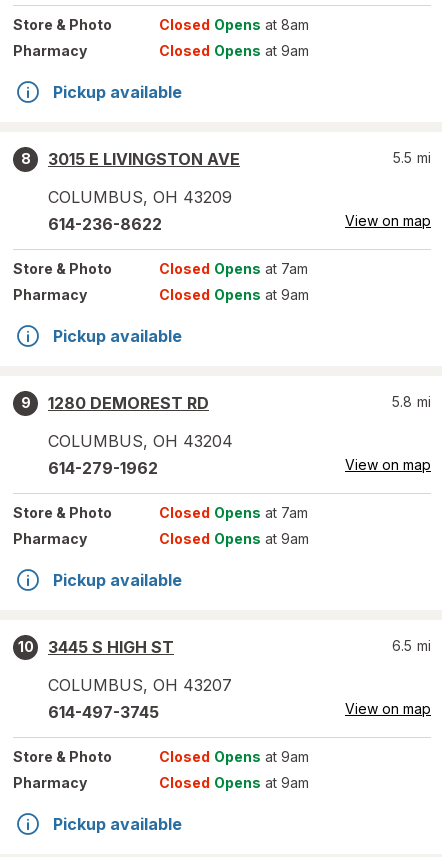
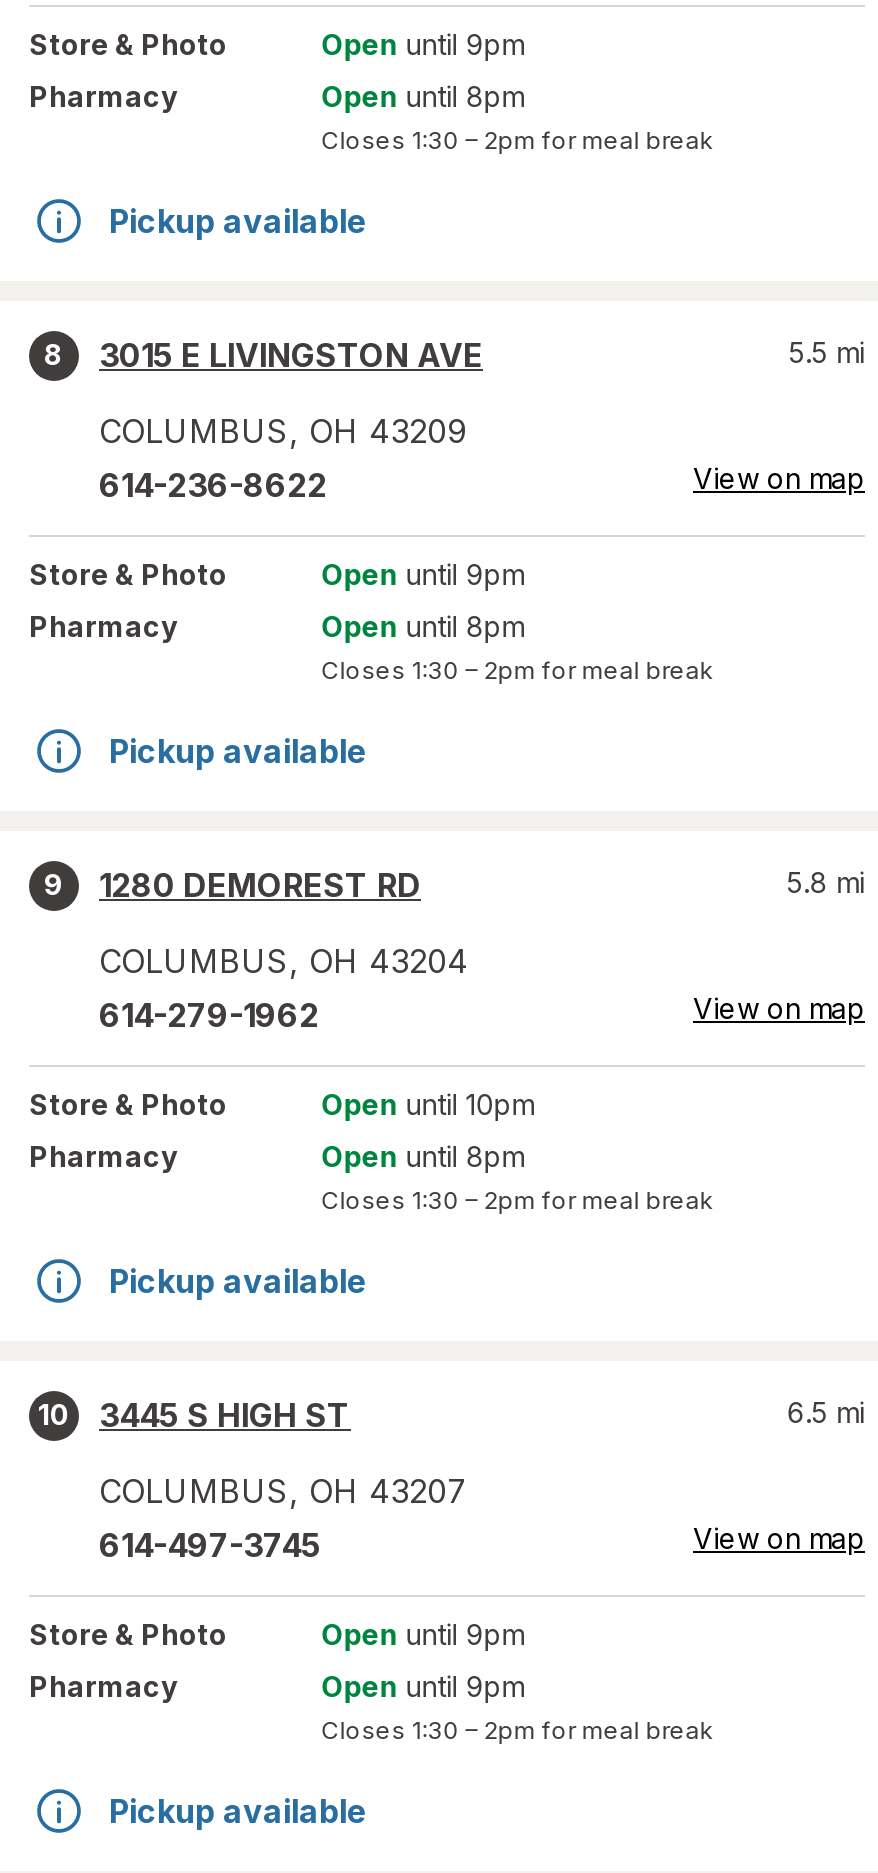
[159,16,309,33] Closed Opens at 8am -> [322,27,524,61] Open until 9pm
[159,42,309,59] Closed Opens at 9am -> [322,79,714,155] Open until 8pm | Closes 1:30 – 2pm for meal break
[159,260,308,277] Closed Opens at 7am -> [322,557,524,591] Open until 9pm
[159,286,309,303] Closed Opens at 9am -> [322,609,714,685] Open until 8pm | Closes 1:30 – 2pm for meal break
[159,504,308,521] Closed Opens at 7am -> [322,1087,534,1121] Open until 10pm
[159,530,309,547] Closed Opens at 9am -> [322,1139,714,1215] Open until 8pm | Closes 1:30 – 2pm for meal break
[159,748,309,765] Closed Opens at 9am -> [322,1617,524,1651] Open until 9pm
[159,774,309,791] Closed Opens at 9am -> [322,1669,714,1745] Open until 9pm | Closes 1:30 – 2pm for meal break

